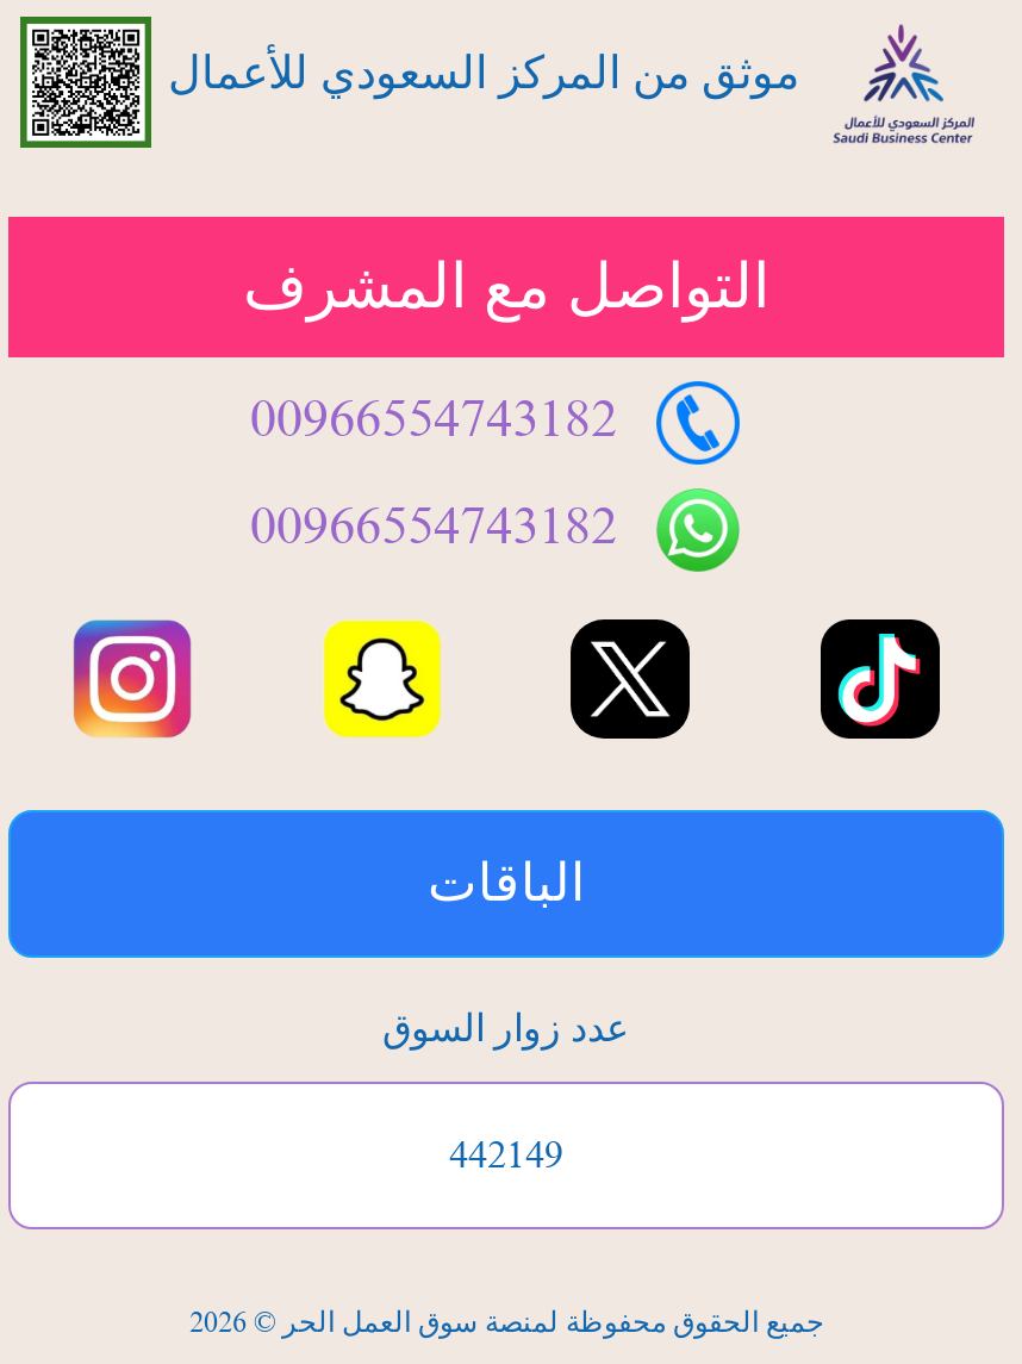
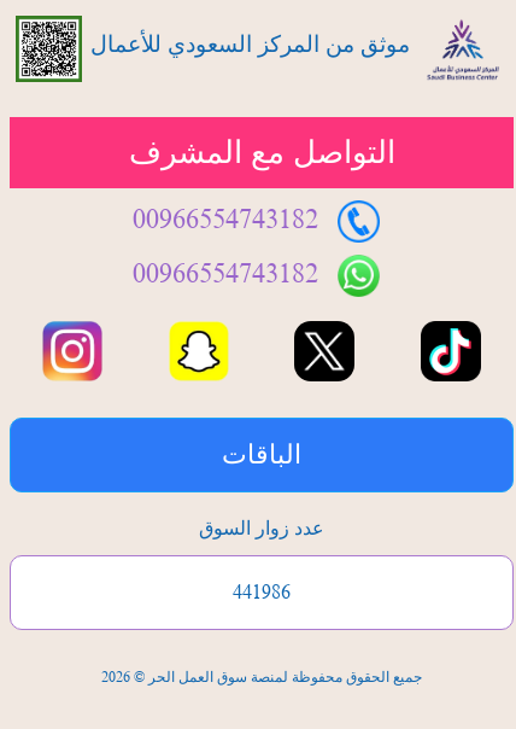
[449,1133,563,1176] 442149 -> [233,581,291,603] 441986

